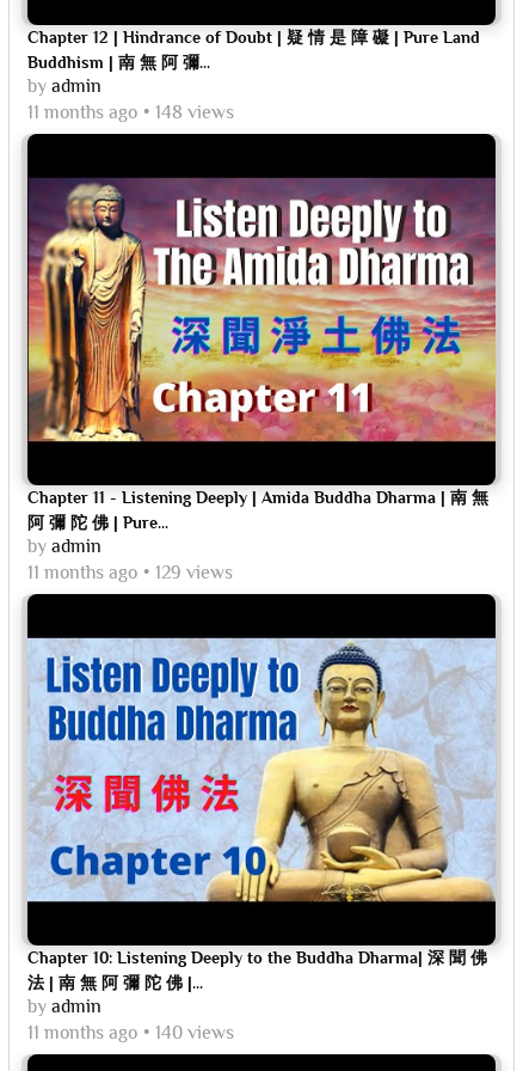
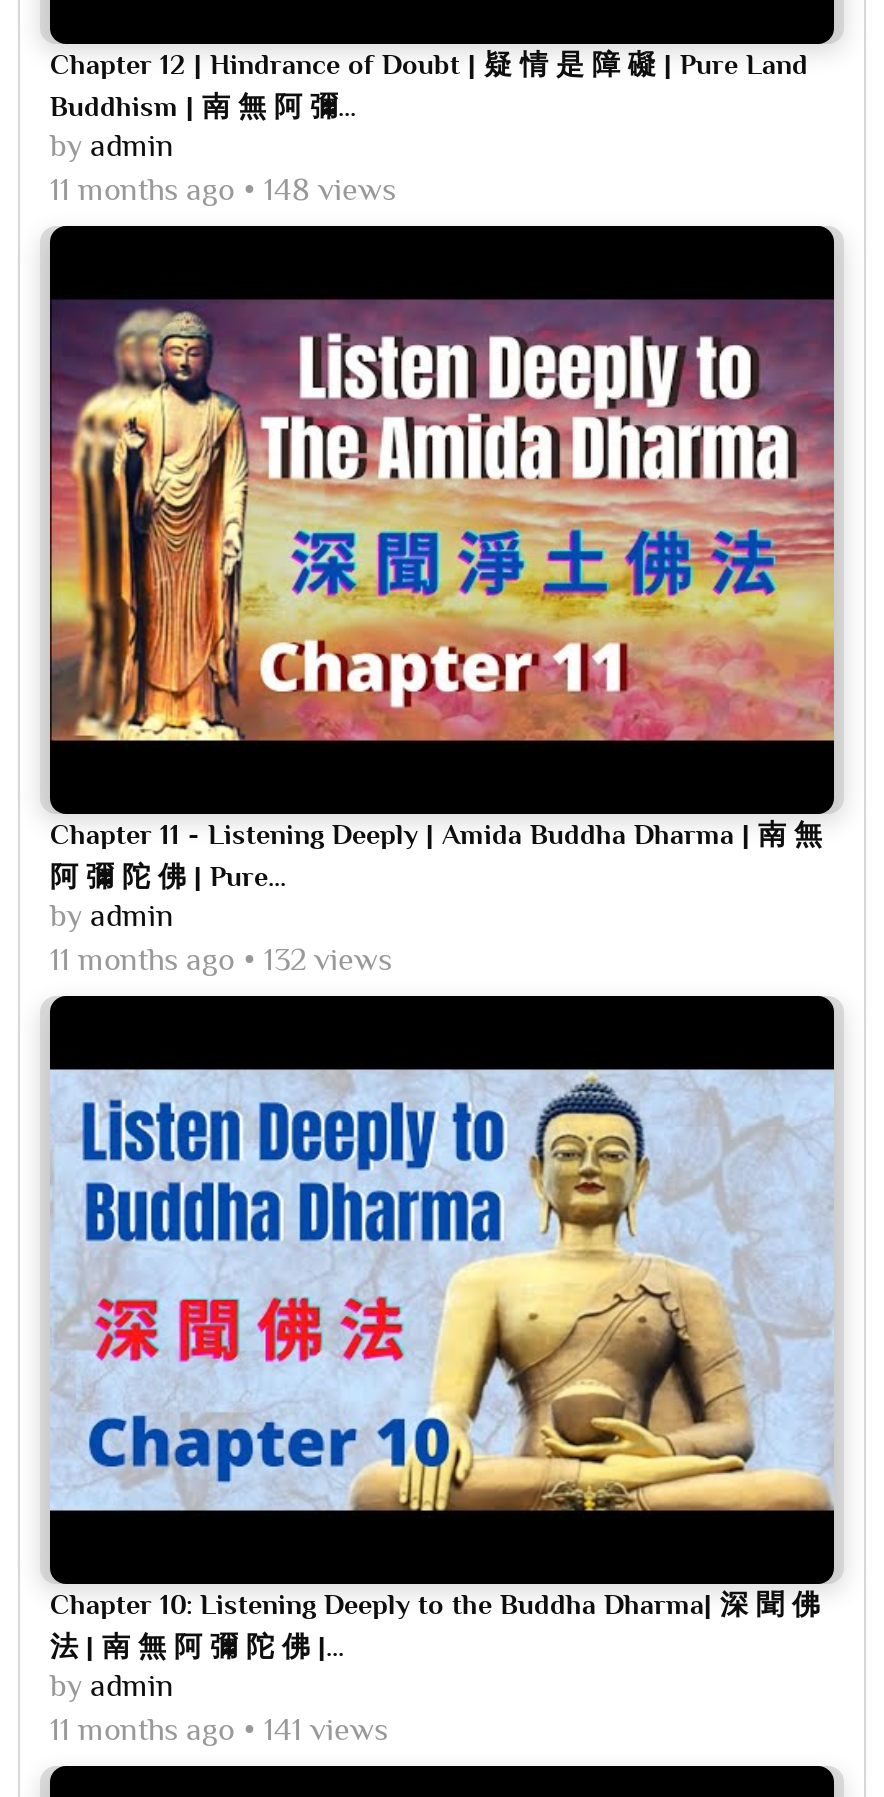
[27,561,233,583] 11 months ago 129 views -> [50,941,392,977] 11 months ago 132 views
[27,1021,234,1043] 11 months ago 140 views -> [50,1711,388,1747] 11 months ago 141 views

